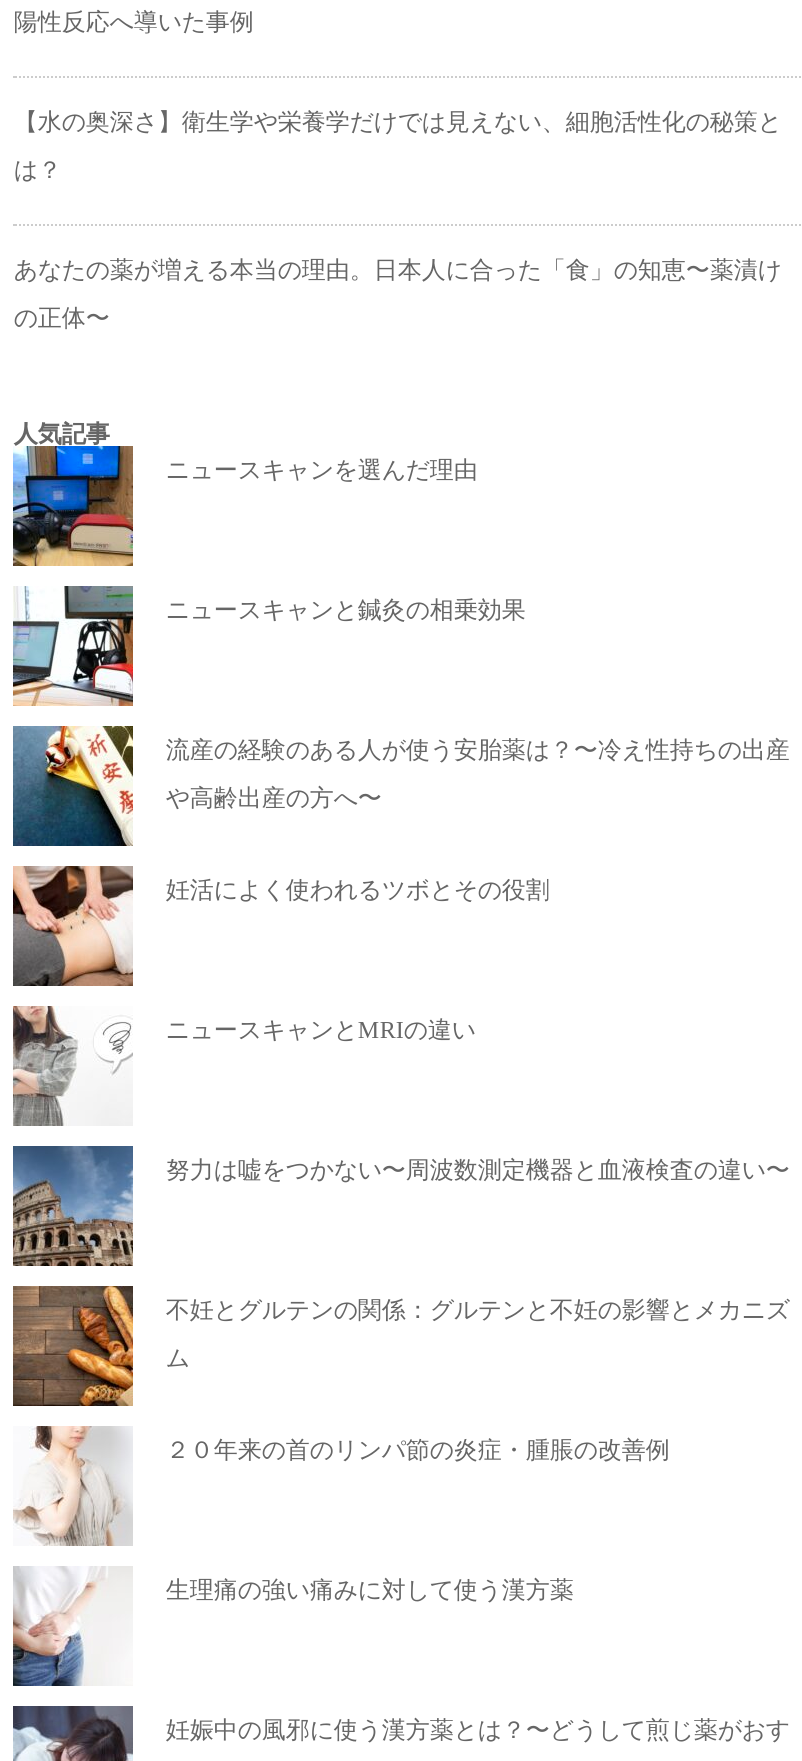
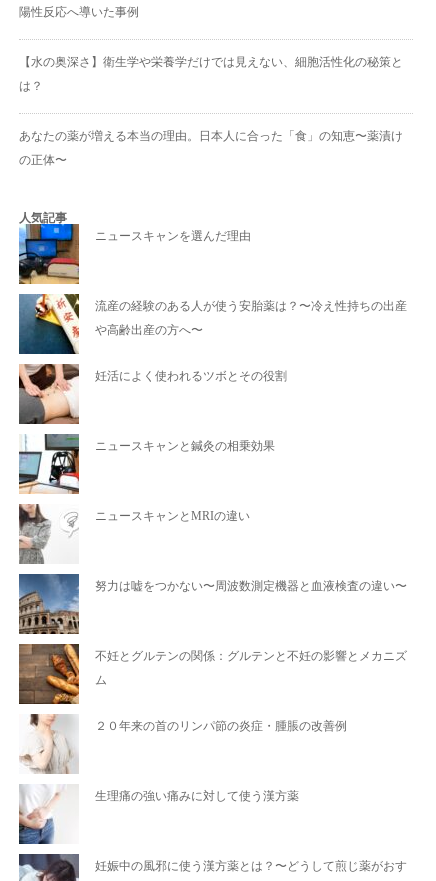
moved [13,583,526,707] -> [19,433,275,494]: [image] | ニュースキャンと鍼灸の相乗効果
moved [166,737,790,905] -> [95,299,407,383]: 流産の経験のある人が使う安胎薬は？〜冷え性持ちの出産 | 妊活によく使われるツボとその役割

